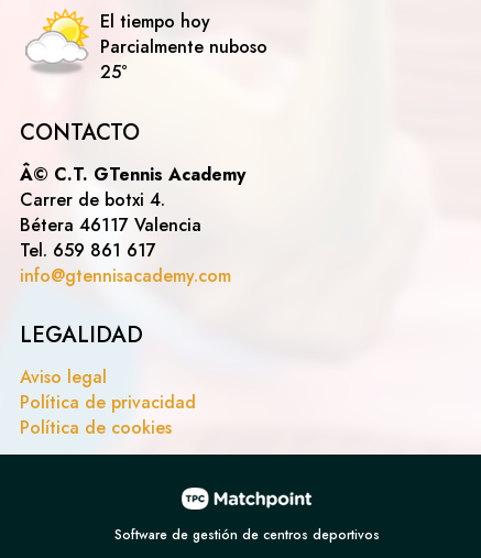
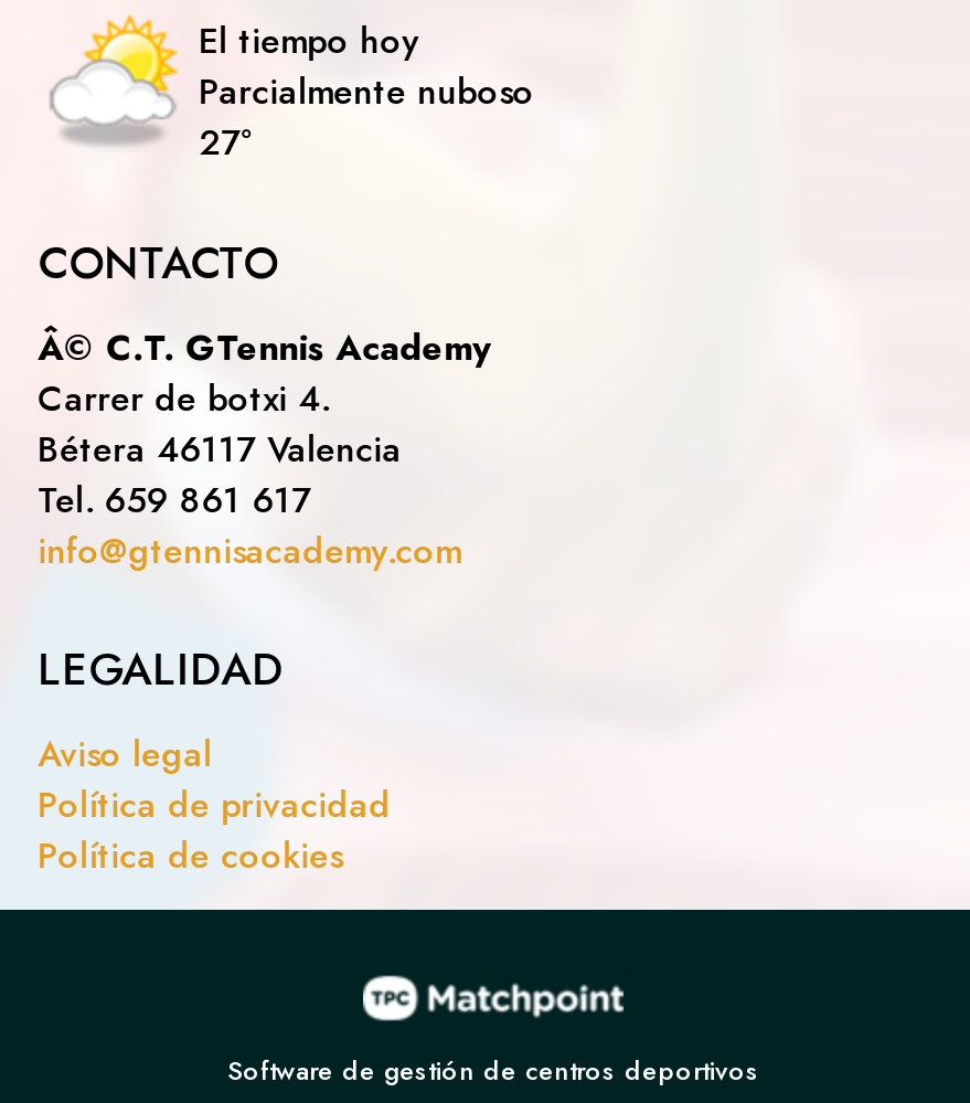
[100,60,127,85] 25° -> [199,118,254,169] 27°

